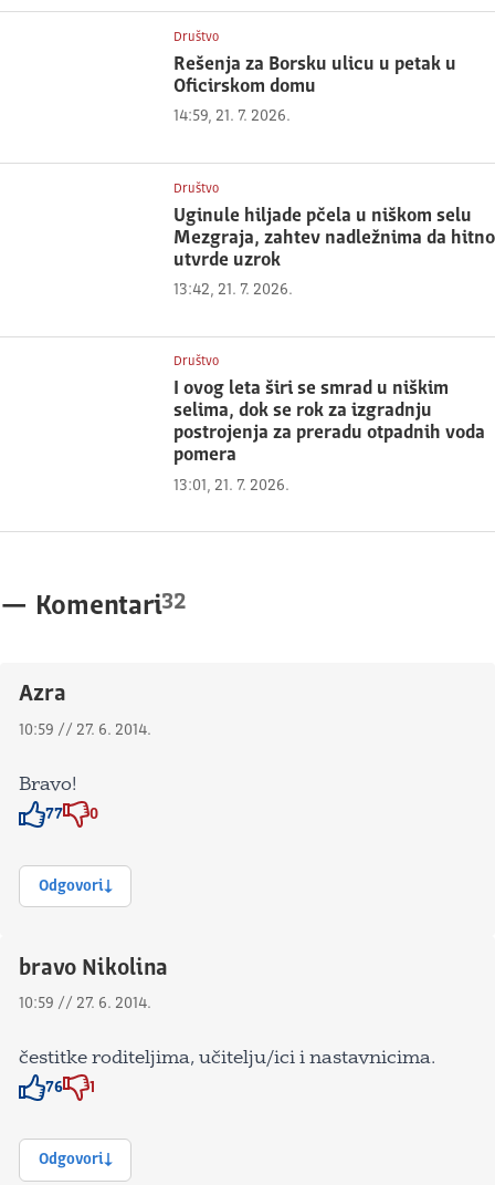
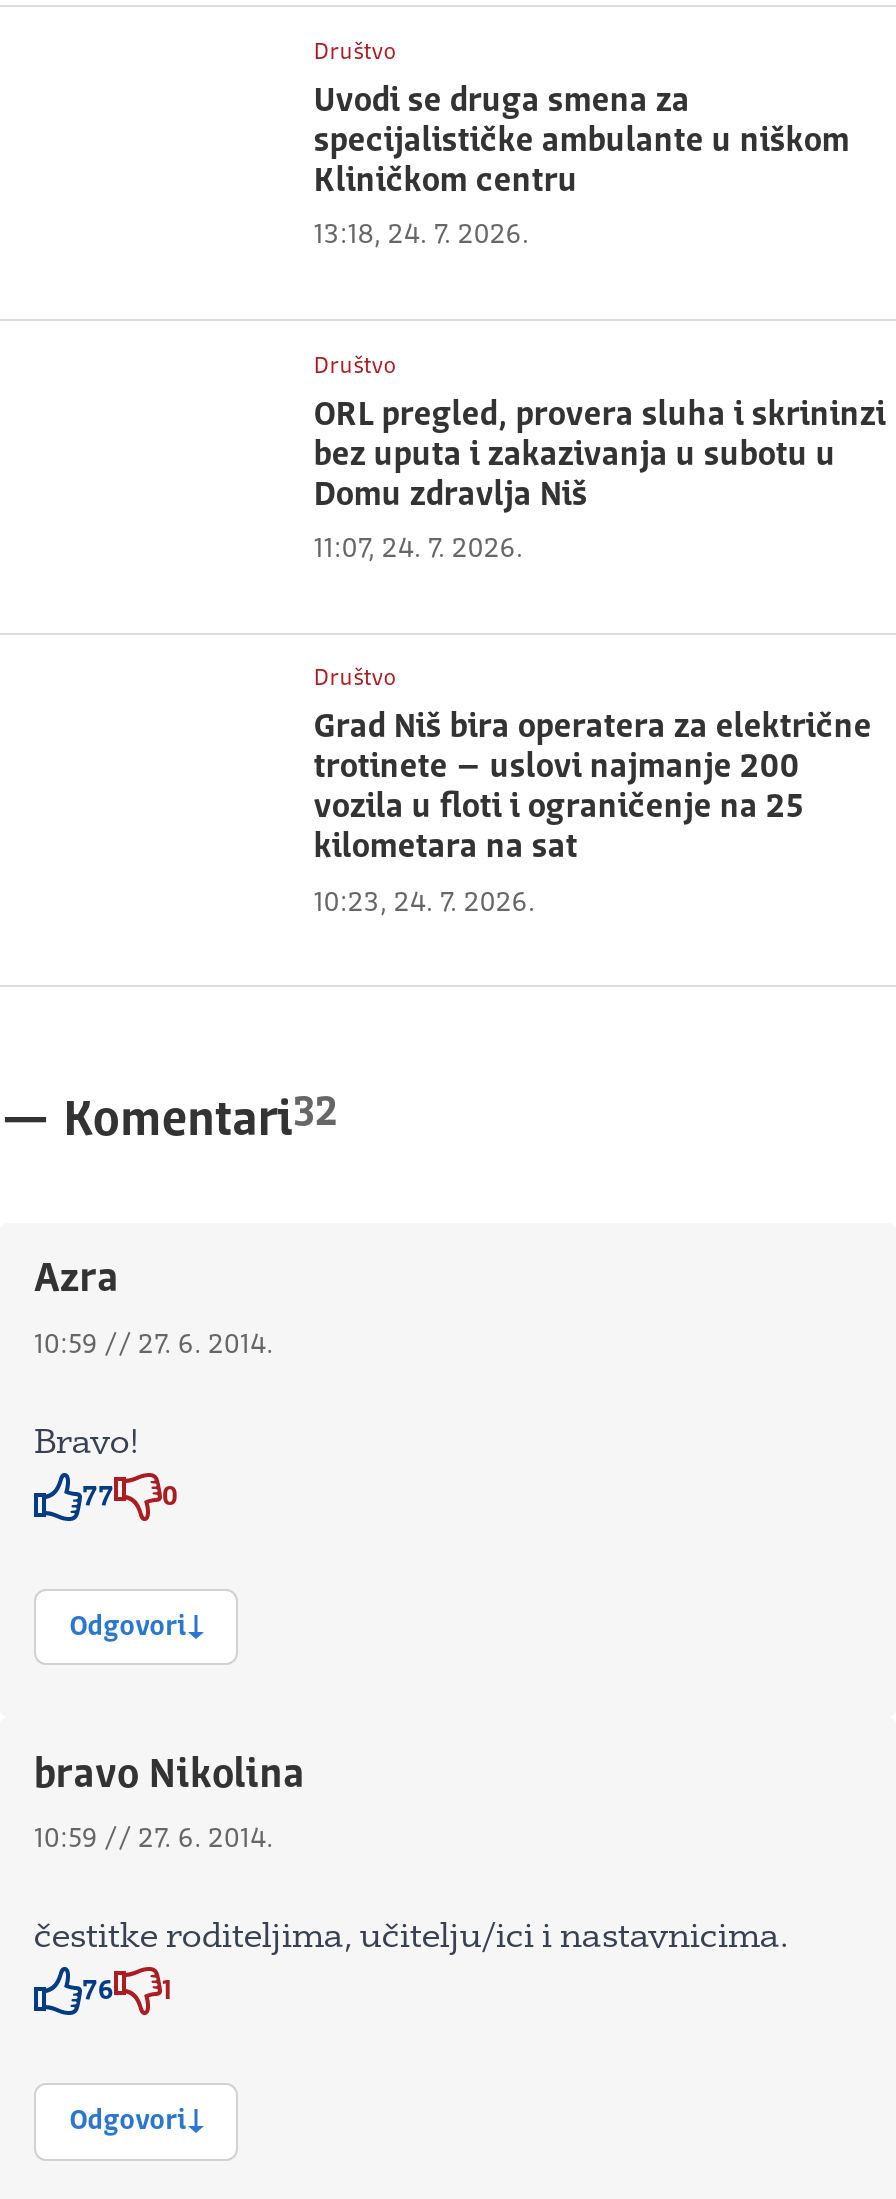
[173,55,456,96] Rešenja za Borsku ulicu u petak u | Oficirskom domu -> [314,84,850,198] Uvodi se druga smena za | specijalističke ambulante u niškom | Kliničkom centru
[173,109,290,124] 14:59, 21. 7. 2026. -> [314,221,530,249] 13:18, 24. 7. 2026.
[173,206,495,270] Uginule hiljade pčela u niškom selu | Mezgraja, zahtev nadležnima da hitno | utvrde uzrok -> [314,398,886,512] ORL pregled, provera sluha i skrininzi | bez uputa i zakazivanja u subotu u | Domu zdravlja Niš
[173,282,293,298] 13:42, 21. 7. 2026. -> [314,535,524,563] 11:07, 24. 7. 2026.
[173,380,485,465] I ovog leta širi se smrad u niškim | selima, dok se rok za izgradnju | postrojenja za preradu otpadnih voda | pomera -> [314,712,872,866] Grad Niš bira operatera za električne | trotinete – uslovi najmanje 200 | vozila u floti i ograničenje na 25 | kilometara na sat
[173,478,289,493] 13:01, 21. 7. 2026. -> [314,889,536,917] 10:23, 24. 7. 2026.

